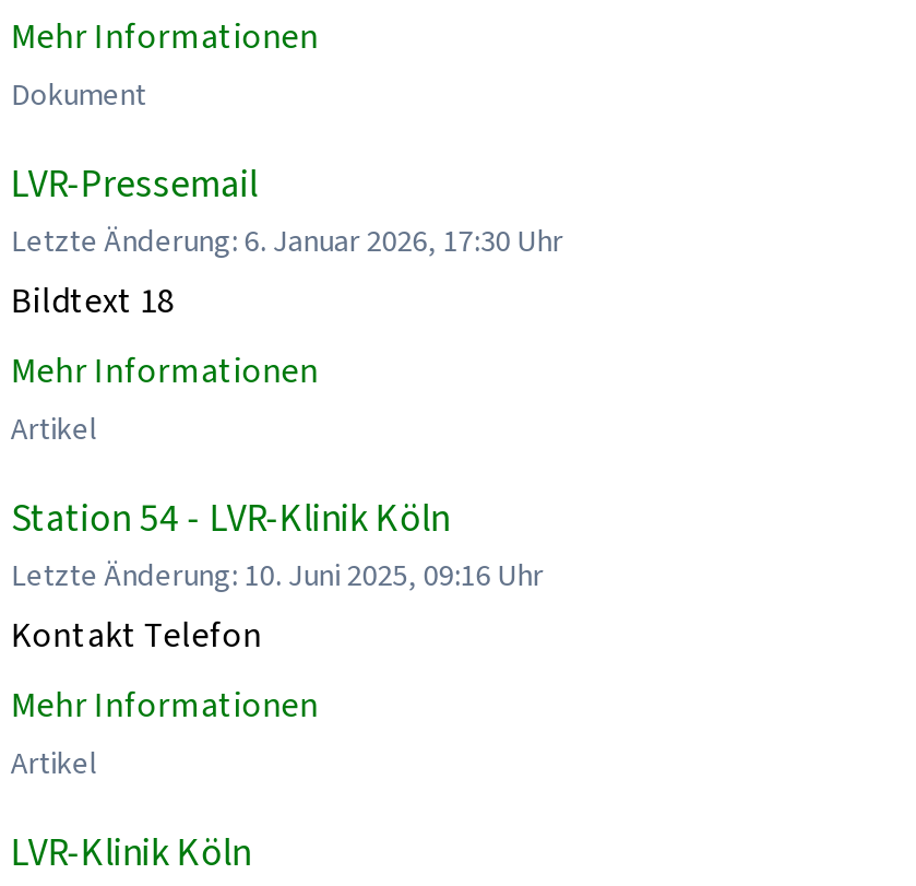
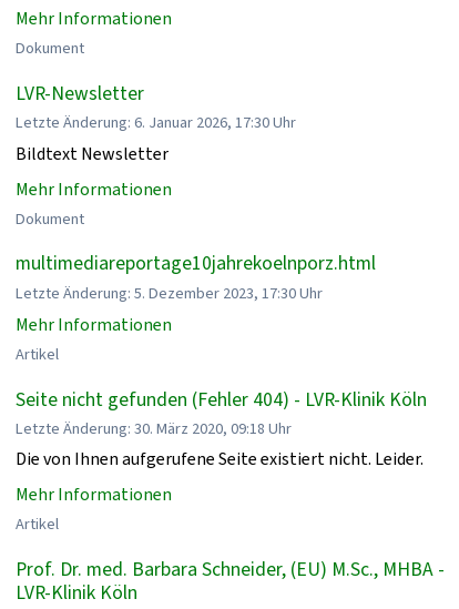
[11,157,257,209] LVR-Pressemail -> [16,80,145,107] LVR-Newsletter
[11,277,174,323] Bildtext 18 -> [16,141,376,304] Bildtext Newsletter | Mehr Informationen | Dokument | multimediareportage10jahrekoelnporz.html | Letzte Änderung: 5. Dezember 2023, 17:30 Uhr
[11,492,543,658] Station 54 - LVR-Klinik Köln | Letzte Änderung: 10. Juni 2025, 09:16 Uhr | Kontakt Telefon -> [16,385,427,470] Seite nicht gefunden (Fehler 404) - LVR-Klinik Köln | Letzte Änderung: 30. März 2020, 09:18 Uhr | Die von Ihnen aufgerufene Seite existiert nicht. Leider.
none -> [16,556,445,582] Prof. Dr. med. Barbara Schneider, (EU) M.Sc., MHBA -

